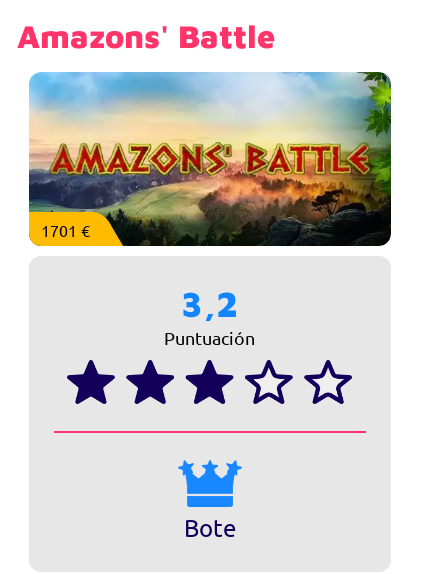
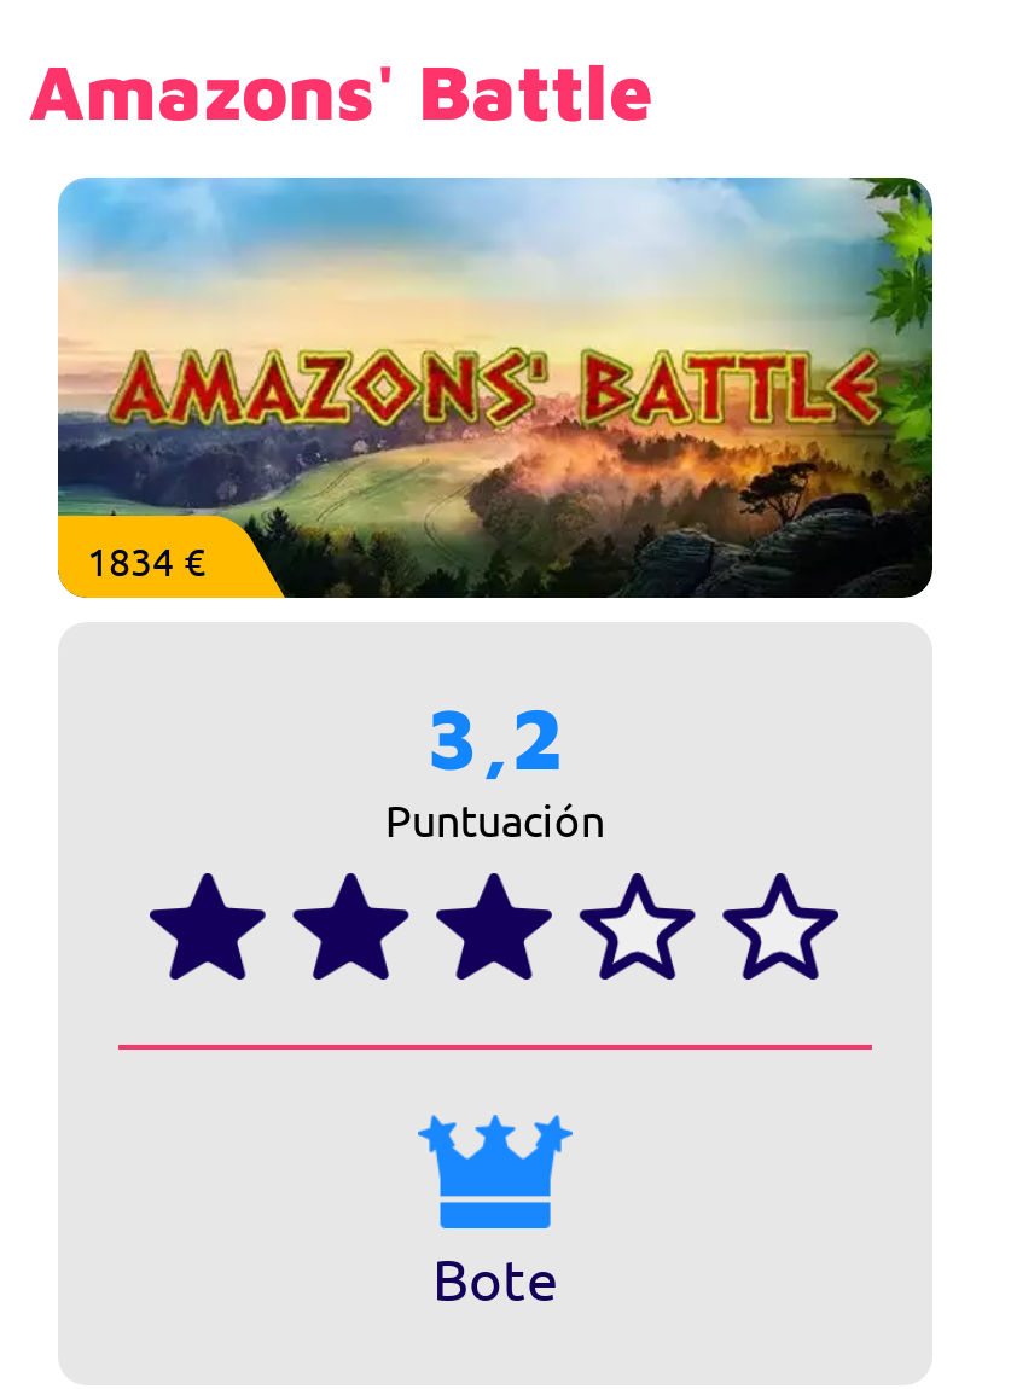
[41,220,90,240] 1701 € -> [87,535,205,583] 1834 €

